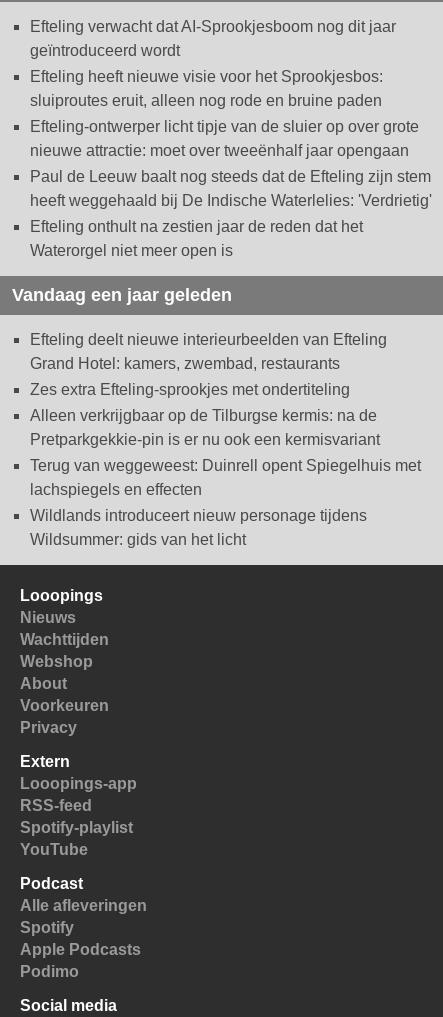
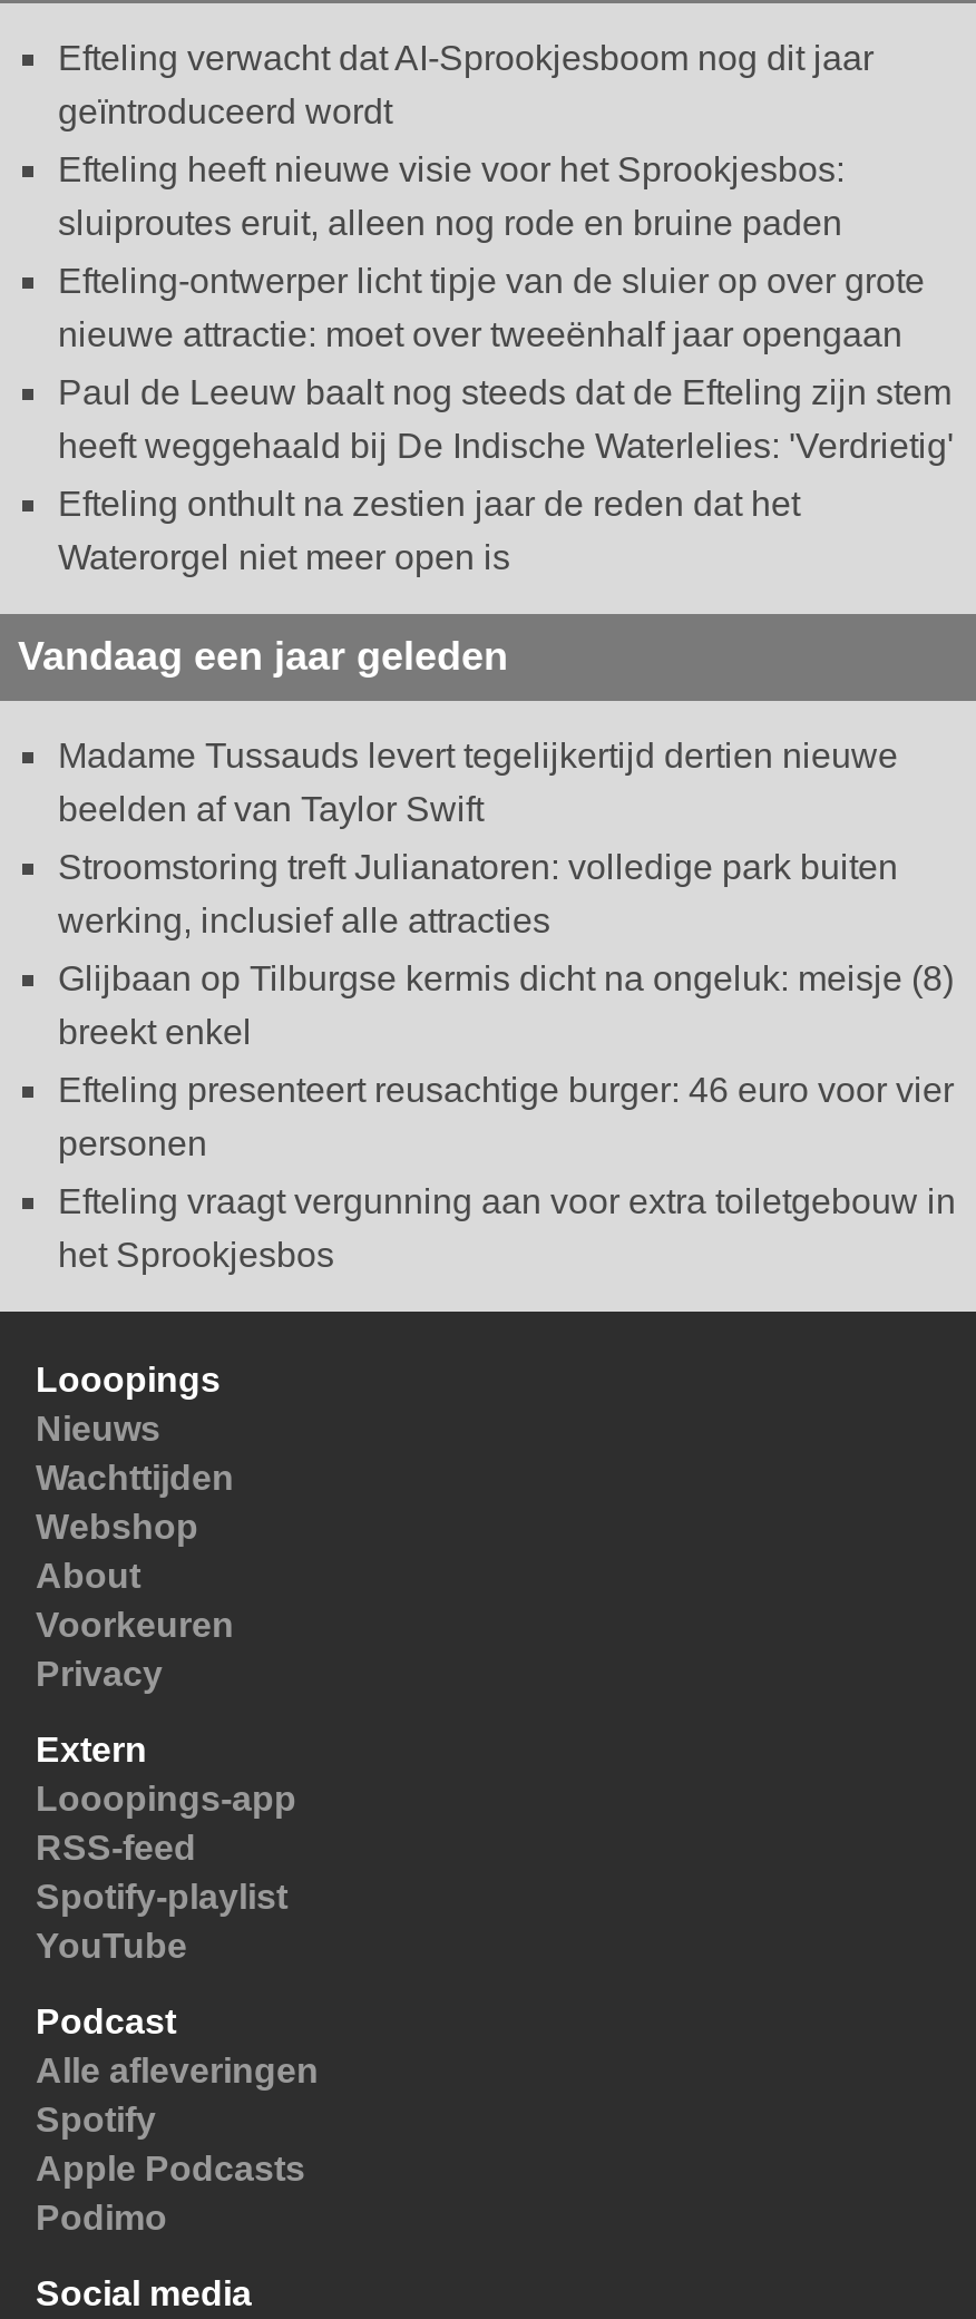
[30,331,387,372] Efteling deelt nieuwe interieurbeelden van Efteling | Grand Hotel: kamers, zwembad, restaurants -> [58,737,898,829] Madame Tussauds levert tegelijkertijd dertien nieuwe | beelden af van Taylor Swift
[30,381,350,398] Zes extra Efteling-sprookjes met ondertiteling -> [58,849,898,940] Stroomstoring treft Julianatoren: volledige park buiten | werking, inclusief alle attracties
[30,407,380,448] Alleen verkrijgbaar op de Tilburgse kermis: na de | Pretparkgekkie-pin is er nu ook een kermisvariant -> [58,960,954,1052] Glijbaan op Tilburgse kermis dicht na ongeluk: meisje (8) | breekt enkel
[30,457,421,498] Terug van weggeweest: Duinrell opent Spiegelhuis met | lachspiegels en effecten -> [58,1072,954,1163] Efteling presenteert reusachtige burger: 46 euro voor vier | personen
[30,507,367,548] Wildlands introduceert nieuw personage tijdens | Wildsummer: gids van het licht -> [58,1183,956,1274] Efteling vraagt vergunning aan voor extra toiletgebouw in | het Sprookjesbos

